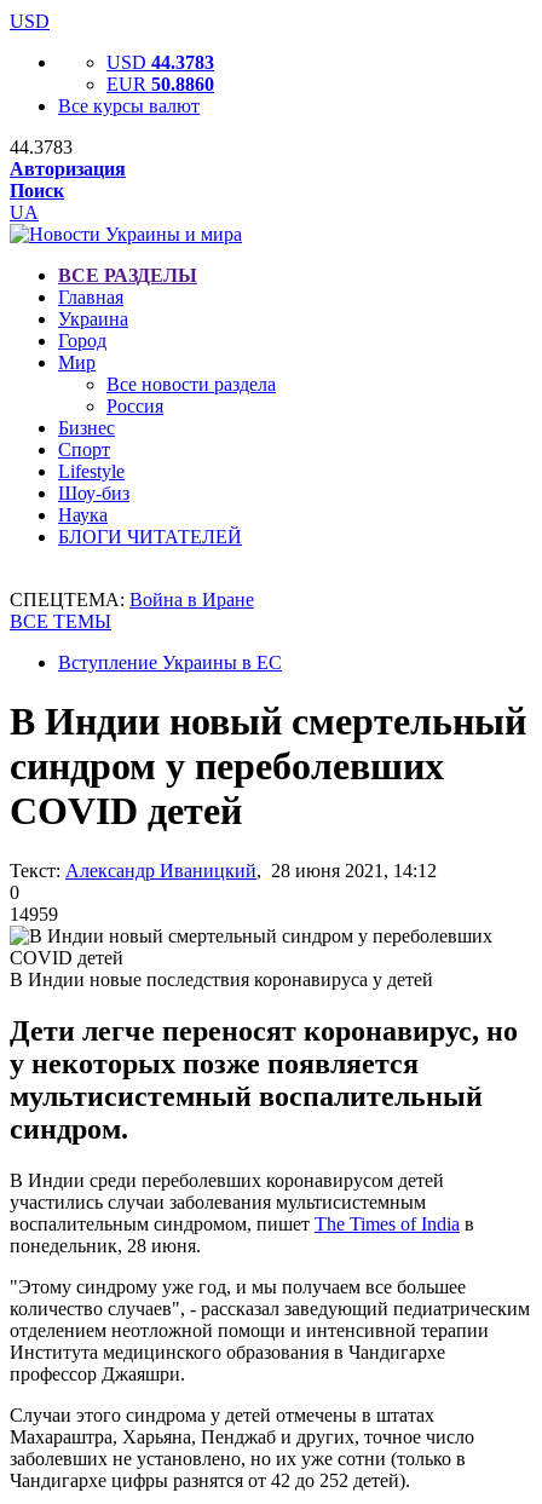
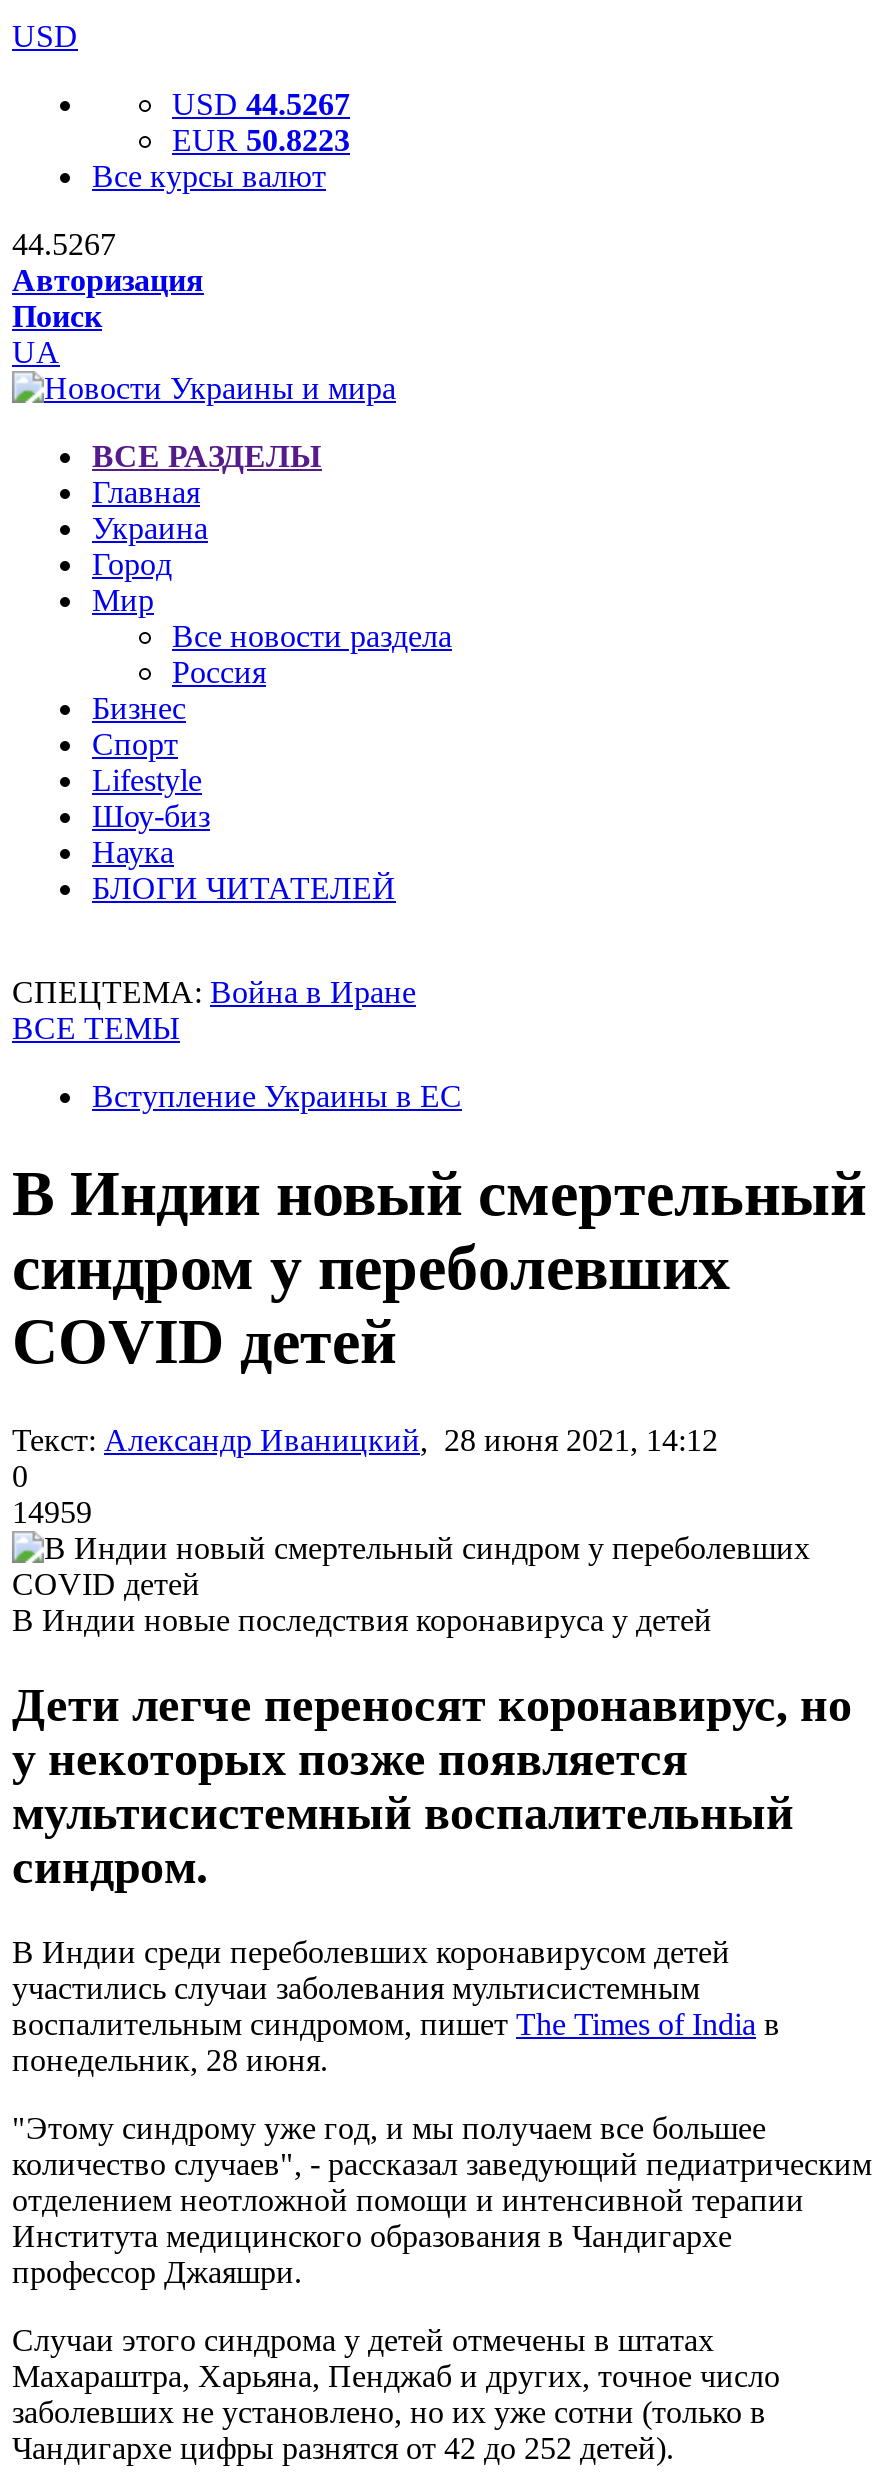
[106,52,214,73] USD 44.3783 -> [172,87,350,121] USD 44.5267
[106,74,214,94] EUR 50.8860 -> [172,123,350,157] EUR 50.8223
[10,137,73,157] 44.3783 -> [12,227,116,261] 44.5267

